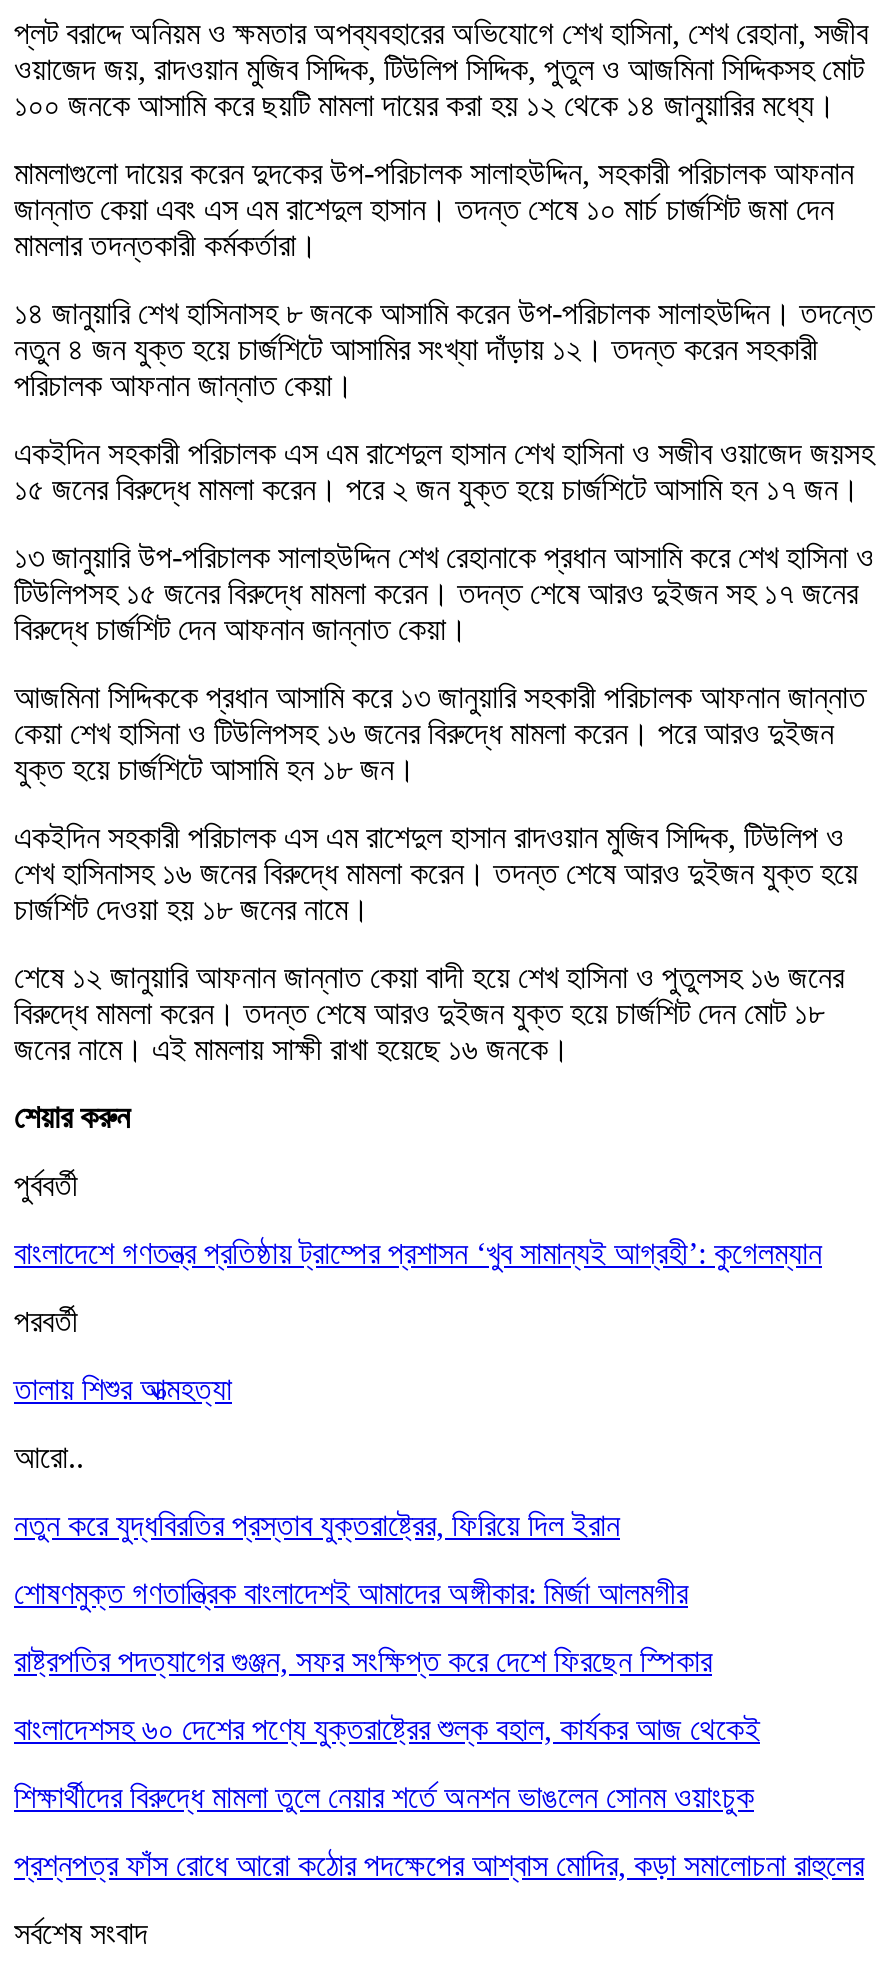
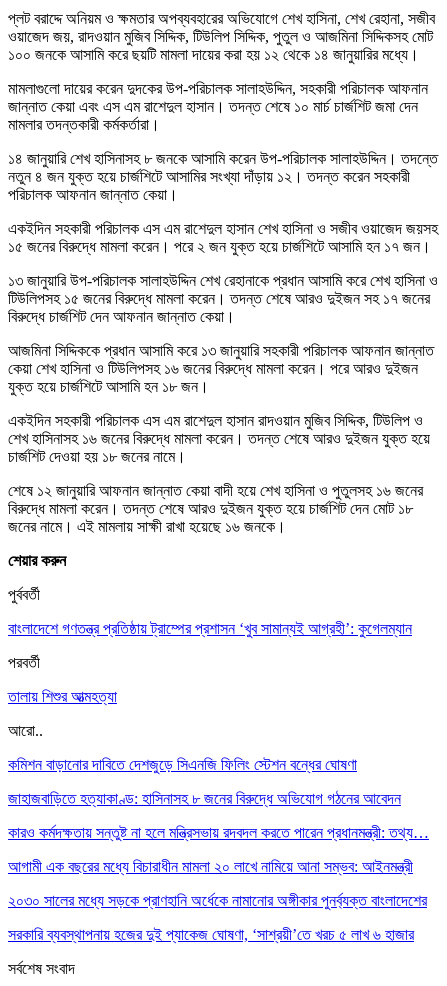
[14,1508,620,1542] নতুন করে যুদ্ধবিরতির প্রস্তাব যুক্তরাষ্ট্রের, ফিরিয়ে দিল ইরান -> [8,756,357,773] কমিশন বাড়ানোর দাবিতে দেশজুড়ে সিএনজি ফিলিং স্টেশন বন্ধের ঘোষণা
[14,1576,688,1610] শোষণমুক্ত গণতান্ত্রিক বাংলাদেশই আমাদের অঙ্গীকার: মির্জা আলমগীর -> [8,790,401,807] জাহাজবাড়িতে হত্যাকাণ্ড: হাসিনাসহ ৮ জনের বিরুদ্ধে অভিযোগ গঠনের আবেদন
[14,1644,712,1678] রাষ্ট্রপতির পদত্যাগের গুঞ্জন, সফর সংক্ষিপ্ত করে দেশে ফিরছেন স্পিকার -> [8,824,429,841] কারও কর্মদক্ষতায় সন্তুষ্ট না হলে মন্ত্রিসভায় রদবদল করতে পারেন প্রধানমন্ত্রী: তথ্য…
[14,1712,760,1746] বাংলাদেশসহ ৬০ দেশের পণ্যে যুক্তরাষ্ট্রের শুল্ক বহাল, কার্যকর আজ থেকেই -> [8,858,413,875] আগামী এক বছরের মধ্যে বিচারাধীন মামলা ২০ লাখে নামিয়ে আনা সম্ভব: আইনমন্ত্রী
[14,1780,754,1814] শিক্ষার্থীদের বিরুদ্ধে মামলা তুলে নেয়ার শর্তে অনশন ভাঙলেন সোনম ওয়াংচুক -> [8,892,427,909] ২০৩০ সালের মধ্যে সড়কে প্রাণহানি অর্ধেকে নামানোর অঙ্গীকার পুনর্ব্যক্ত বাংলাদেশের
[14,1848,864,1882] প্রশ্নপত্র ফাঁস রোধে আরো কঠোর পদক্ষেপের আশ্বাস মোদির, কড়া সমালোচনা রাহুলের -> [8,926,414,943] সরকারি ব্যবস্থাপনায় হজের দুই প্যাকেজ ঘোষণা, ‘সাশ্রয়ী’তে খরচ ৫ লাখ ৬ হাজার

